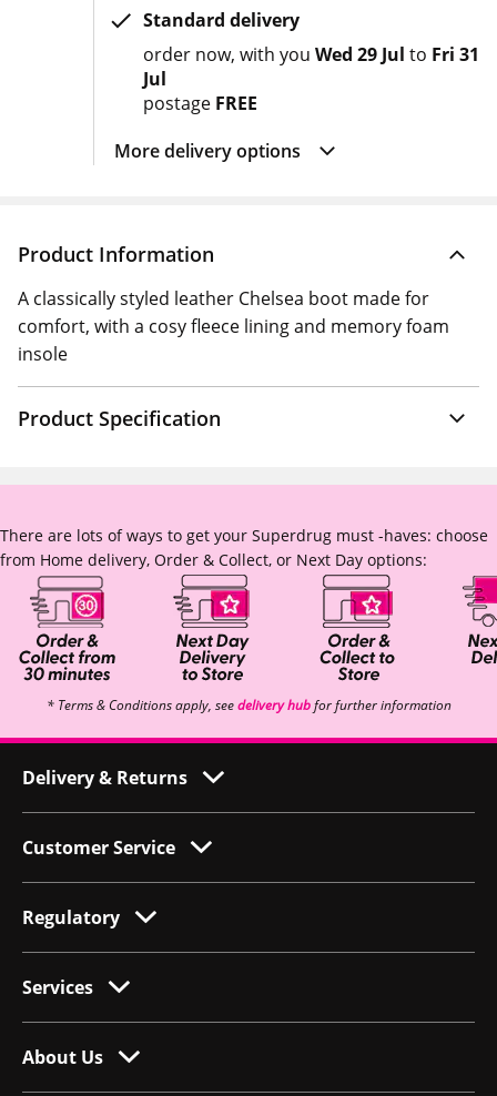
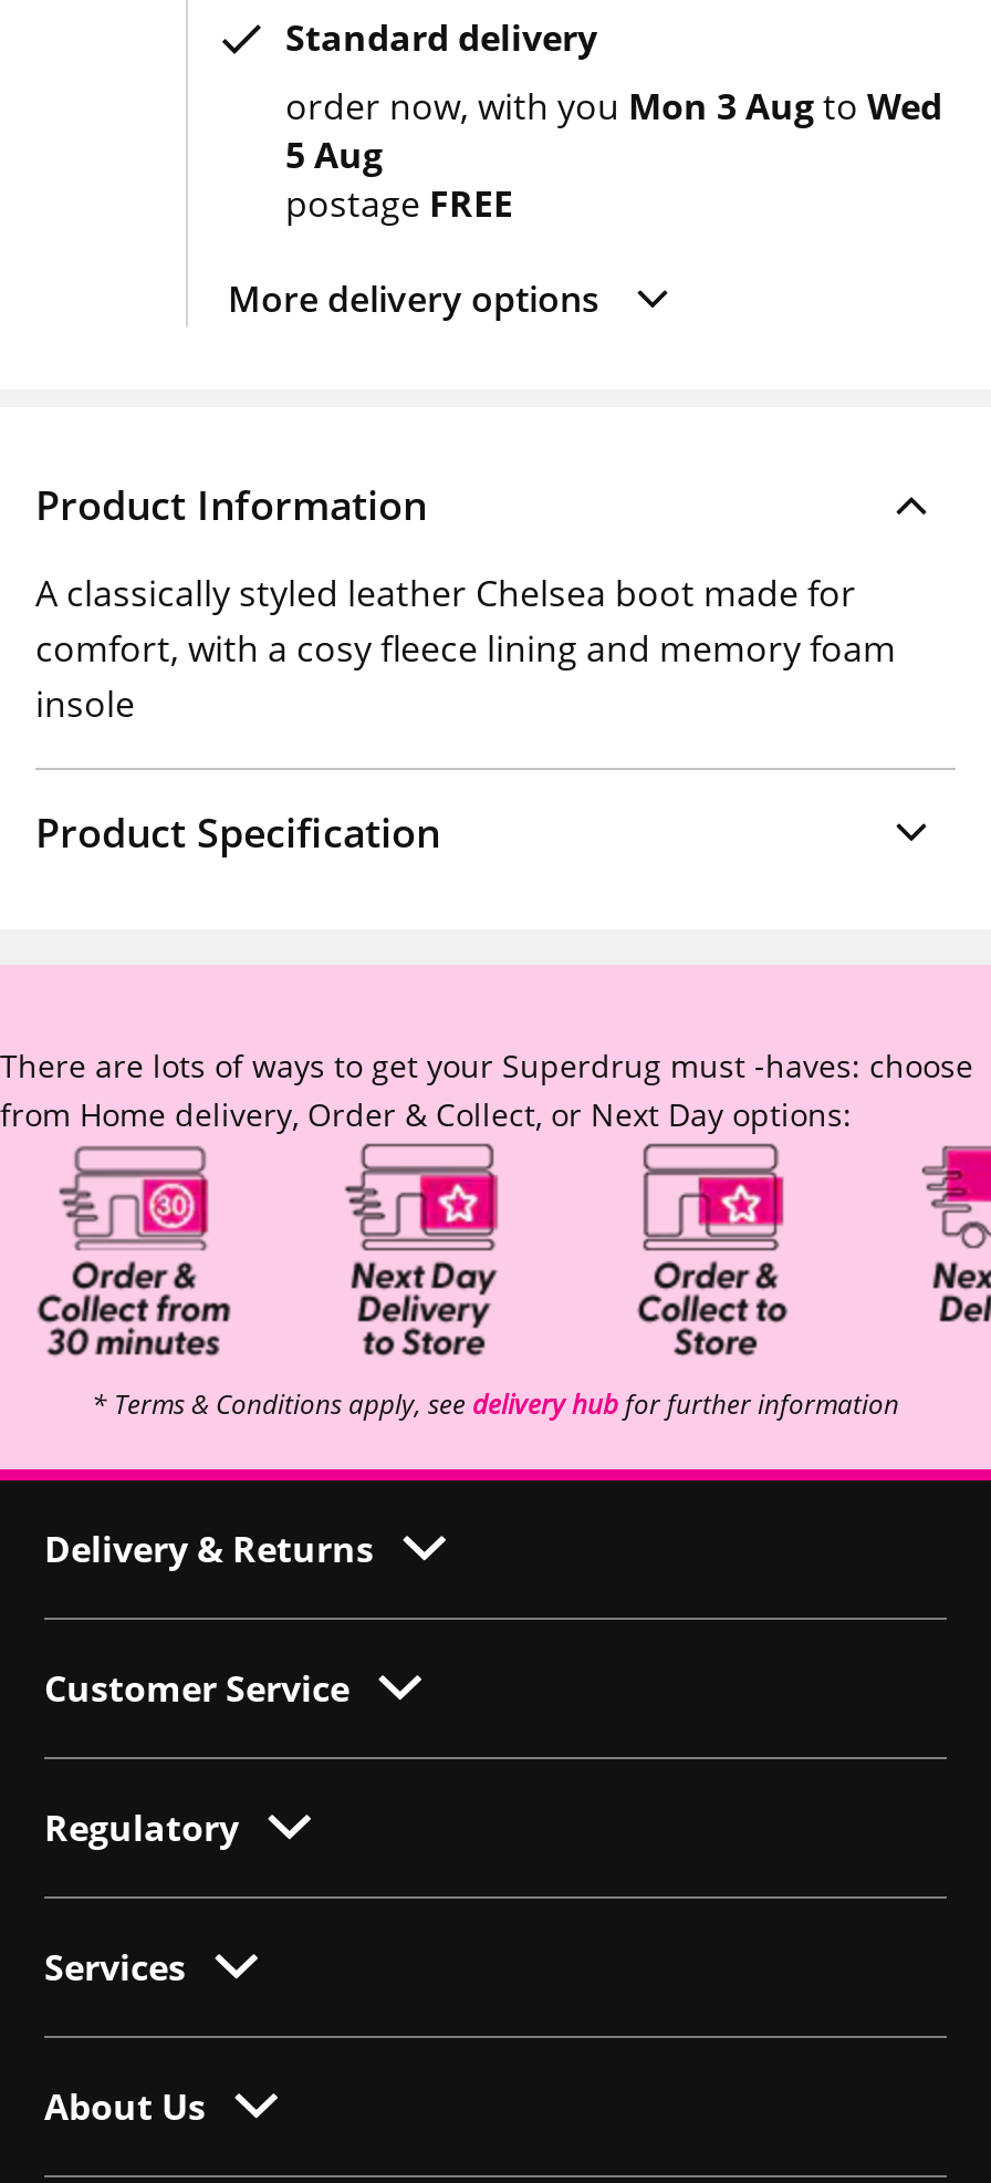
[143,42,479,91] order now with you Wed 29 Jul to Fri 31 | Jul -> [285,82,942,179] order now with you Mon 3 Aug to Wed | 5 Aug

